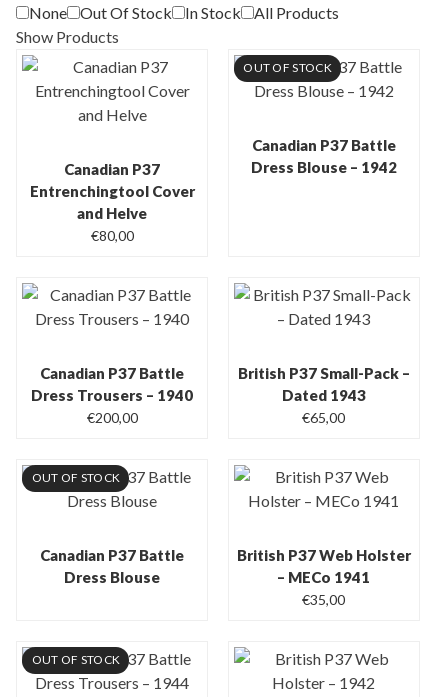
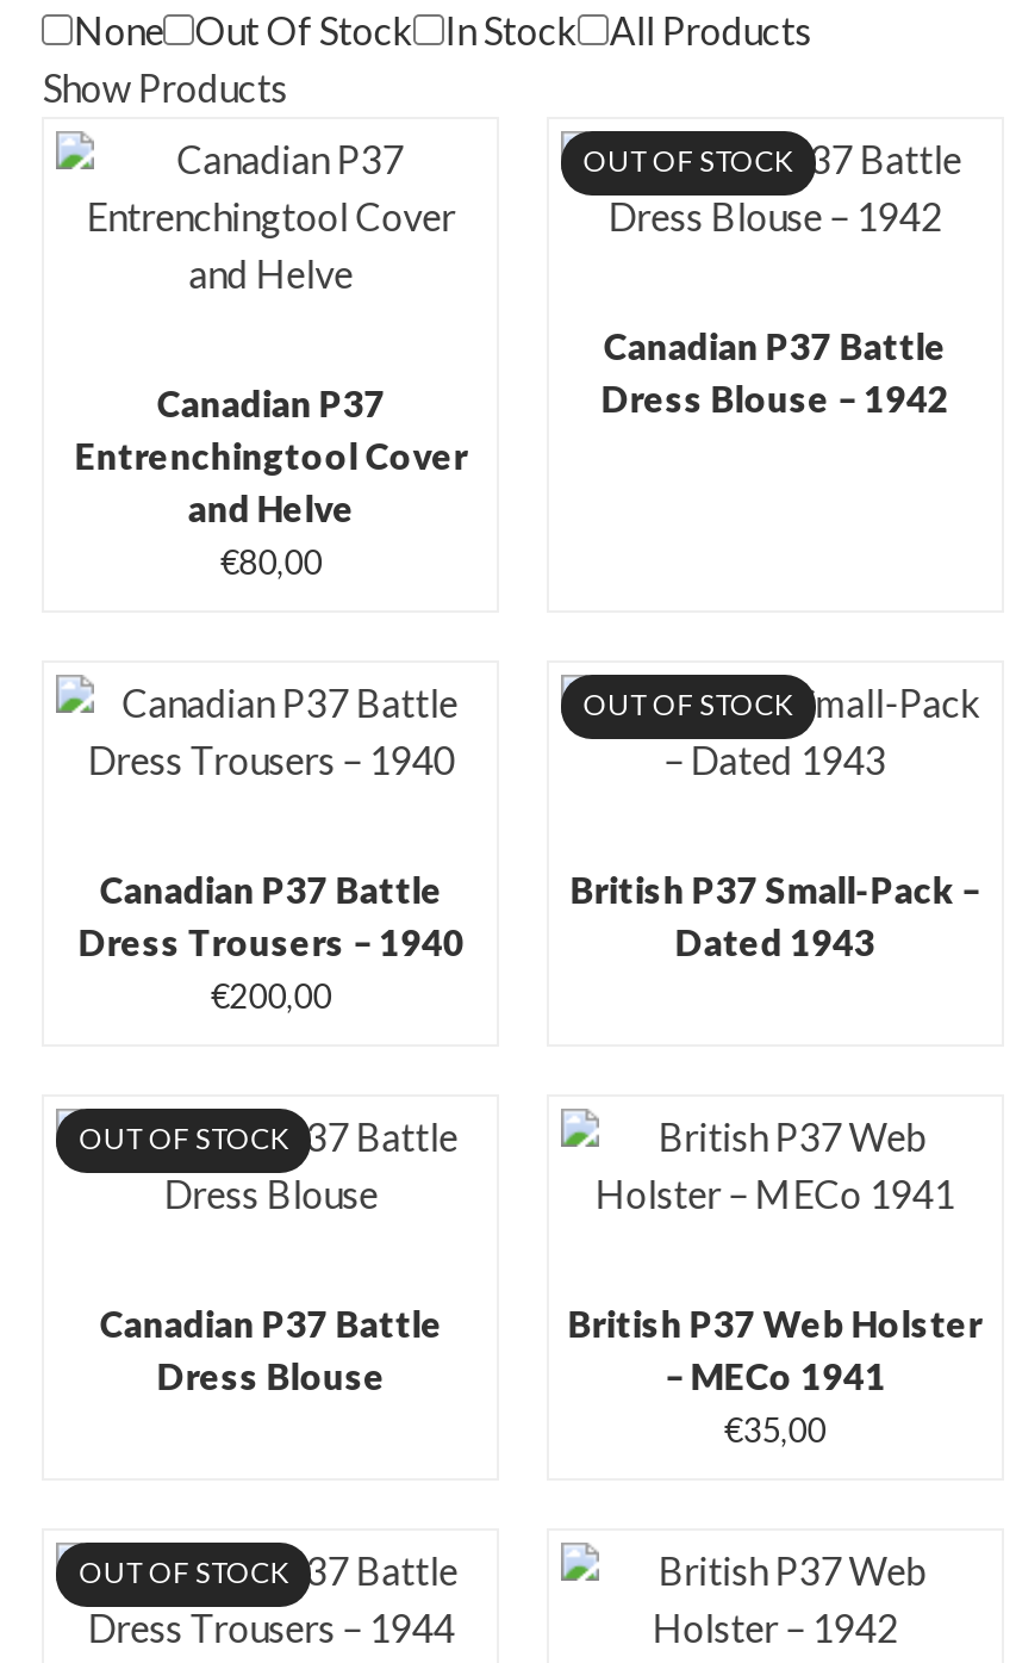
none -> [583,688,794,723] OUT OF STOCK
[302,409,345,426] €65,00 -> none

